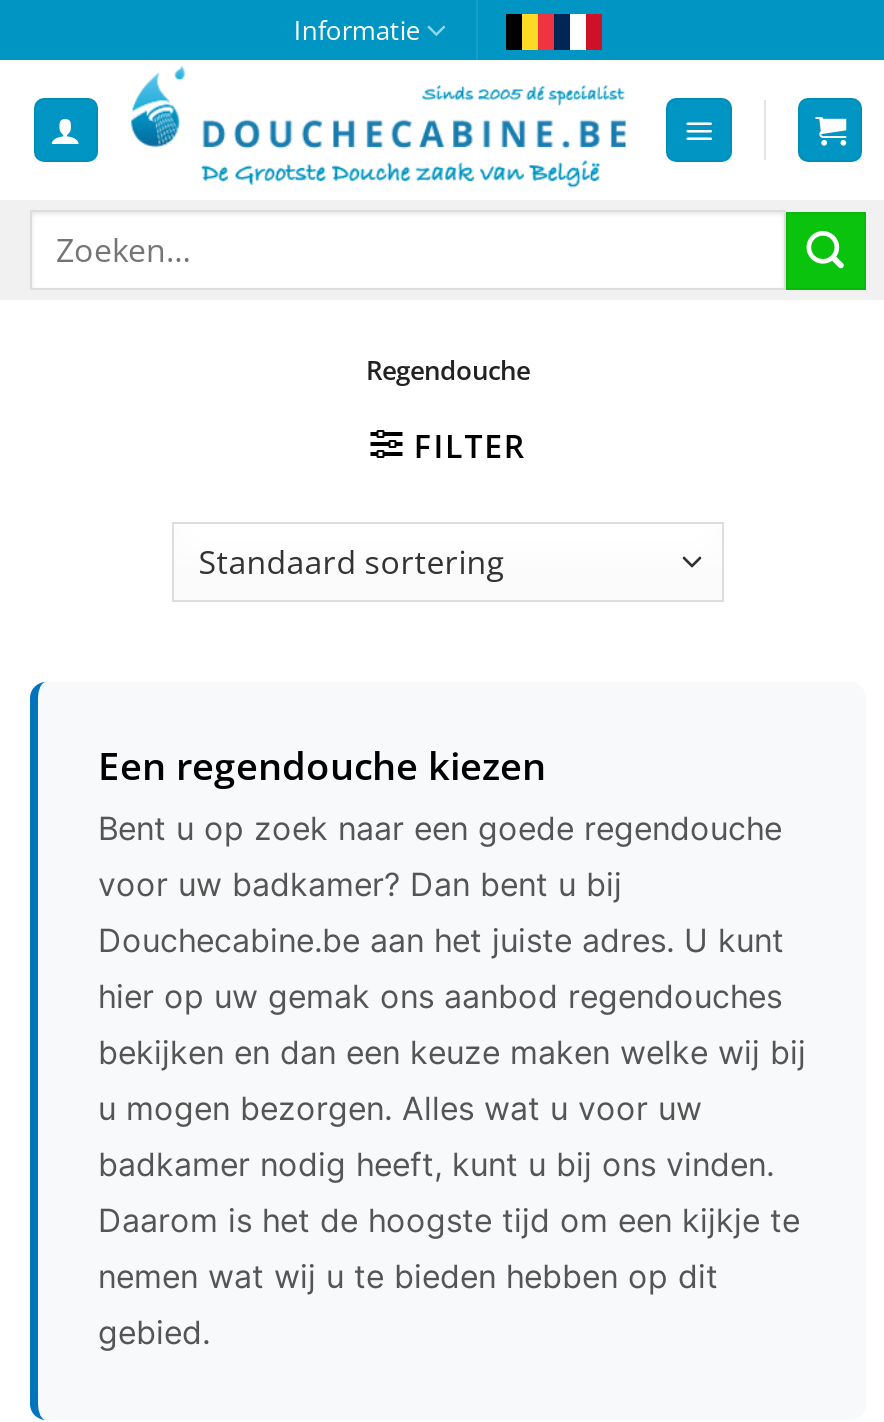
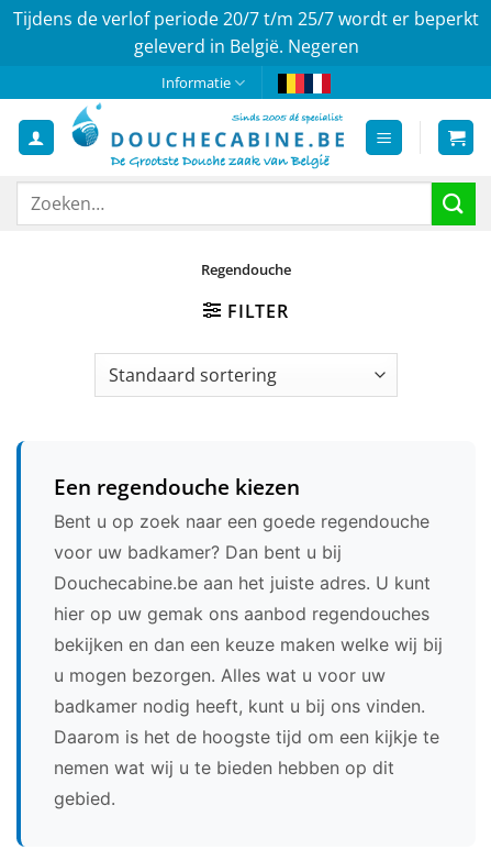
none -> [13,7,479,58] Tijdens de verlof periode 20/7 t/m 25/7 wordt er beperkt | geleverd in België. Negeren

